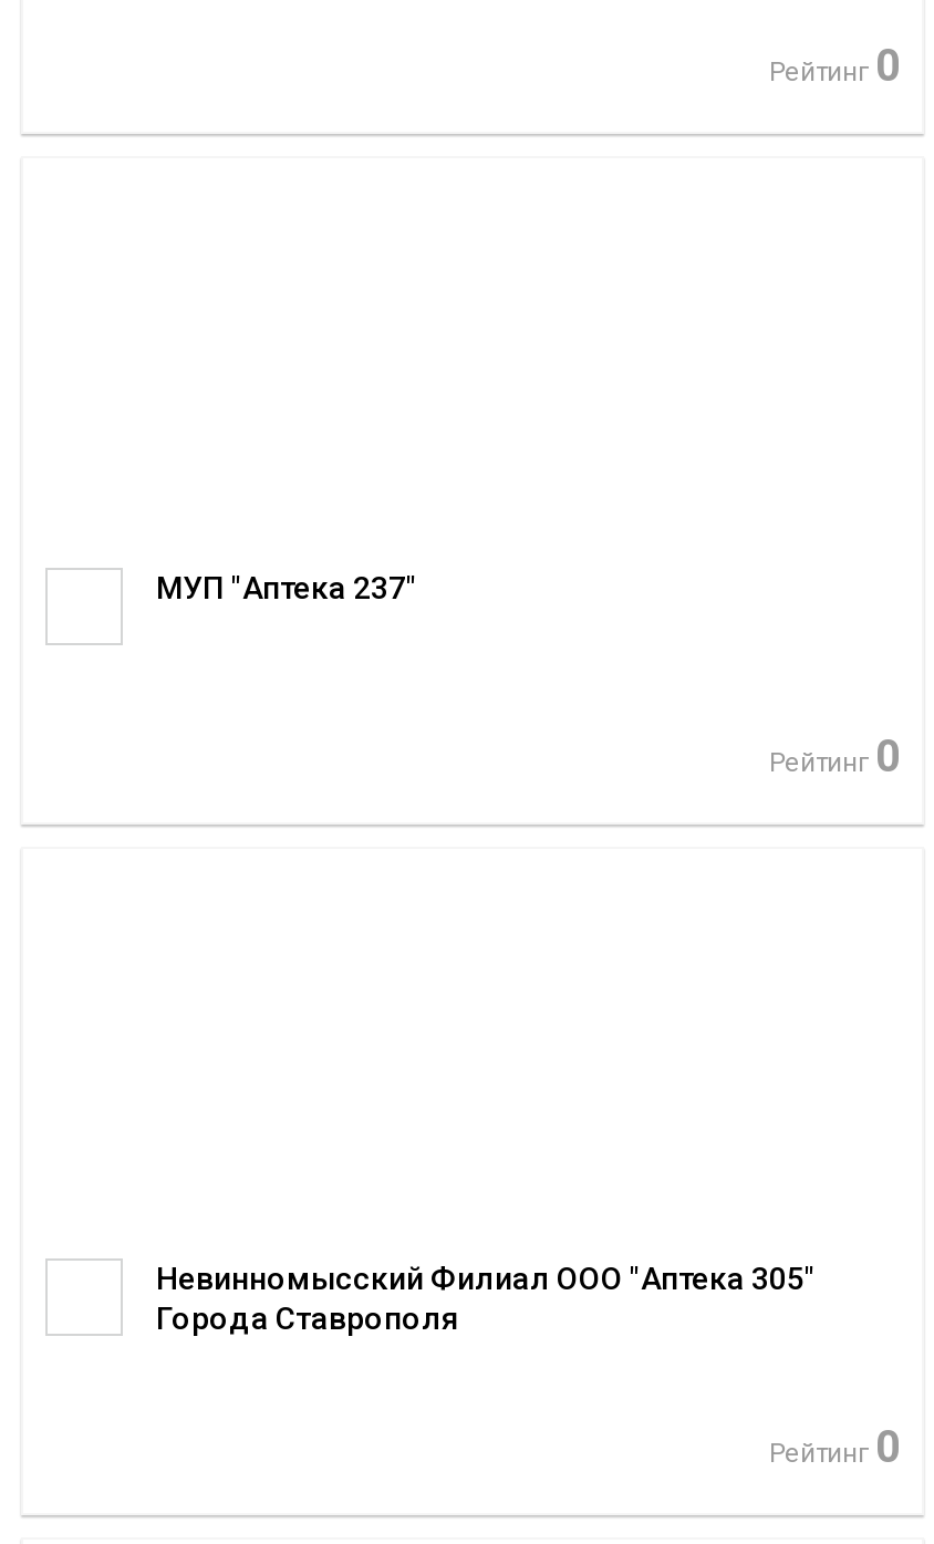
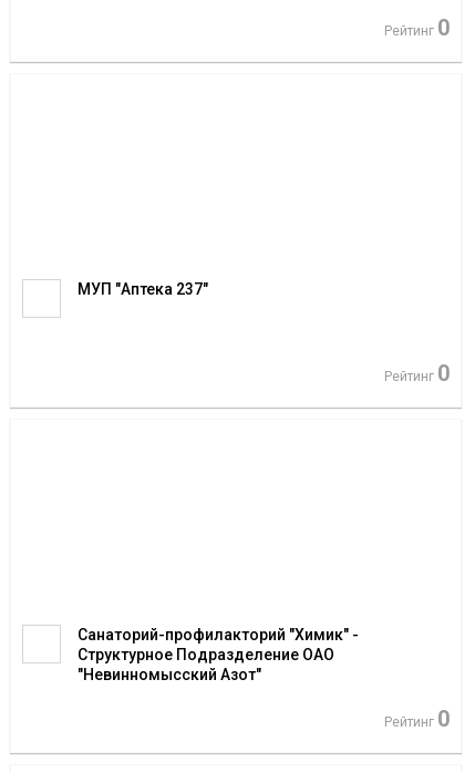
[156,1261,816,1336] Невинномысский Филиал ООО "Аптека 305" | Города Ставрополя -> [78,626,359,683] Санаторий-профилакторий "Химик" - | Структурное Подразделение ОАО | "Невинномысский Азот"

